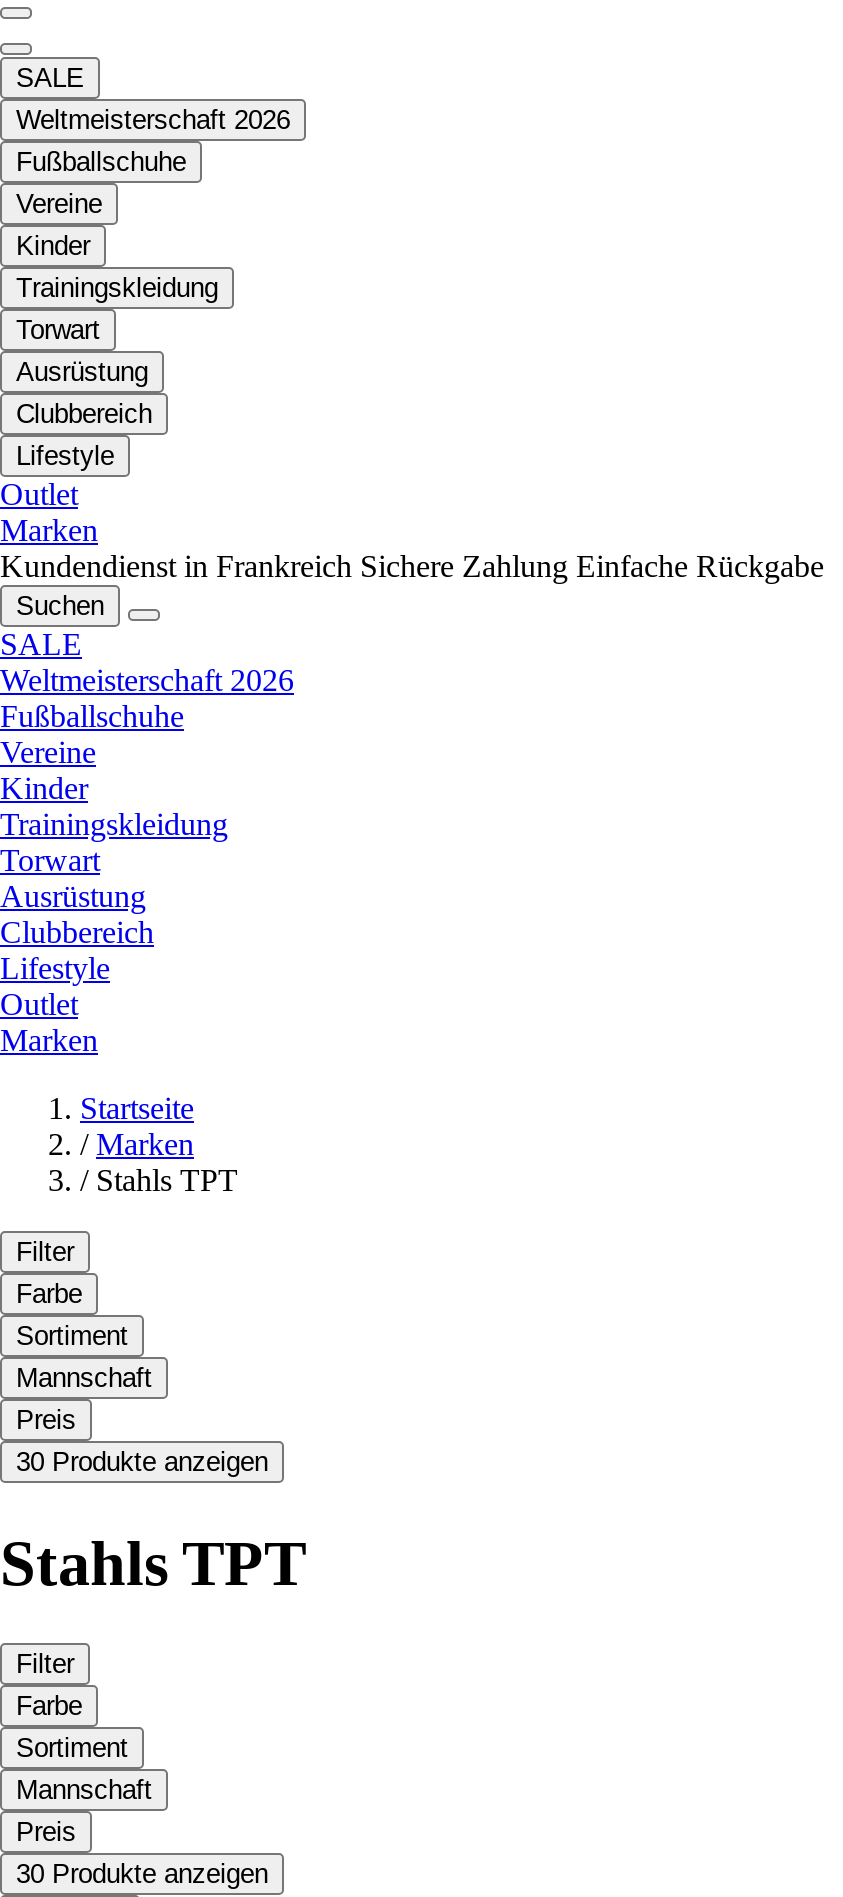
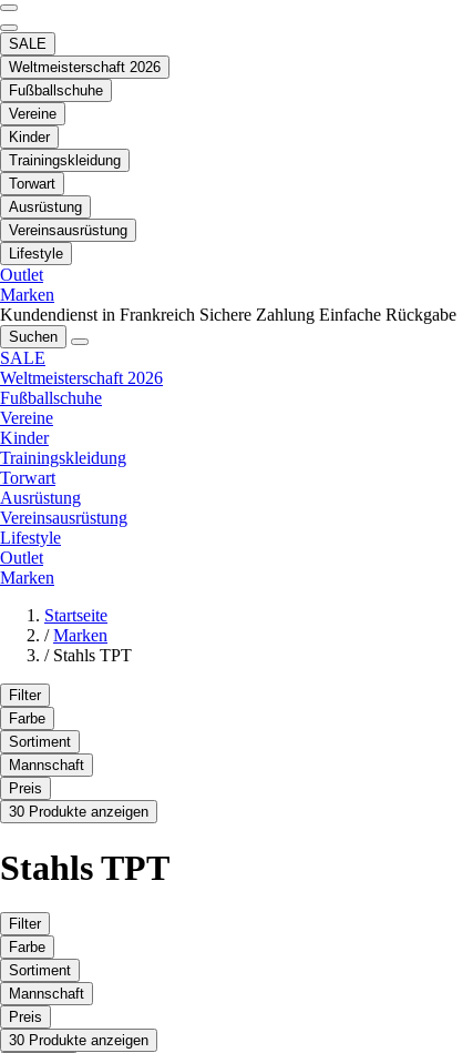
[16,400,152,430] Clubbereich -> [9,222,127,239] Vereinsausrüstung
[0,916,154,950] Clubbereich -> [0,509,127,528] Vereinsausrüstung

